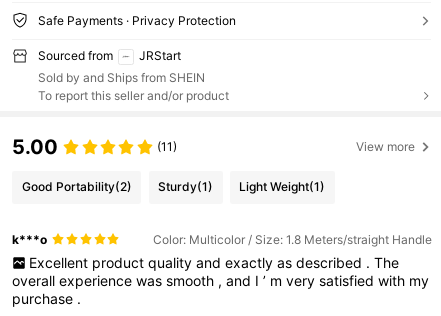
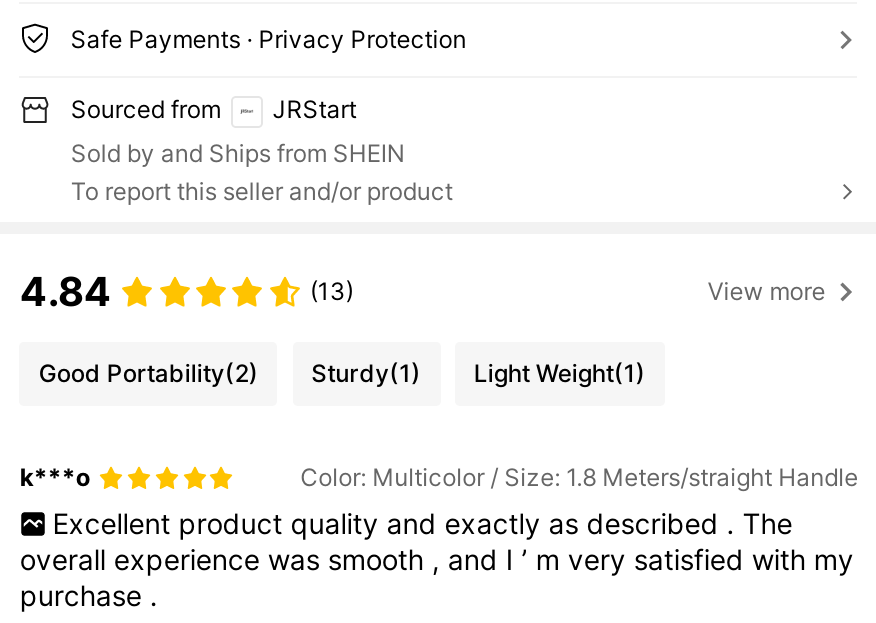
[12,135,58,159] 5.00 -> [20,269,112,317] 4.84
[157,139,177,154] (11) -> [310,277,354,307] (13)

